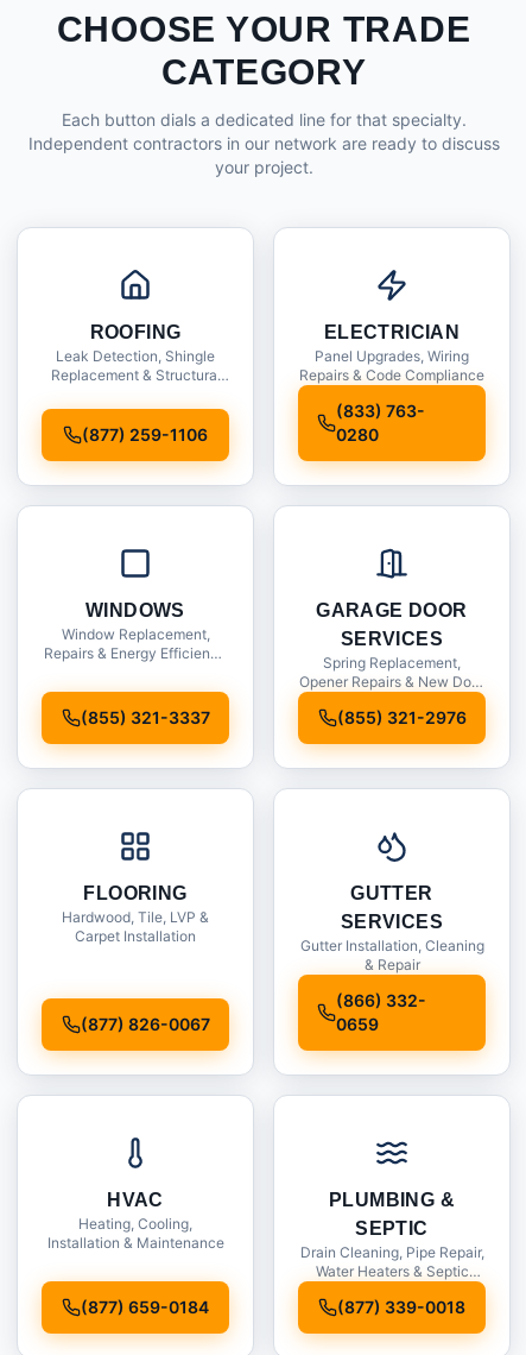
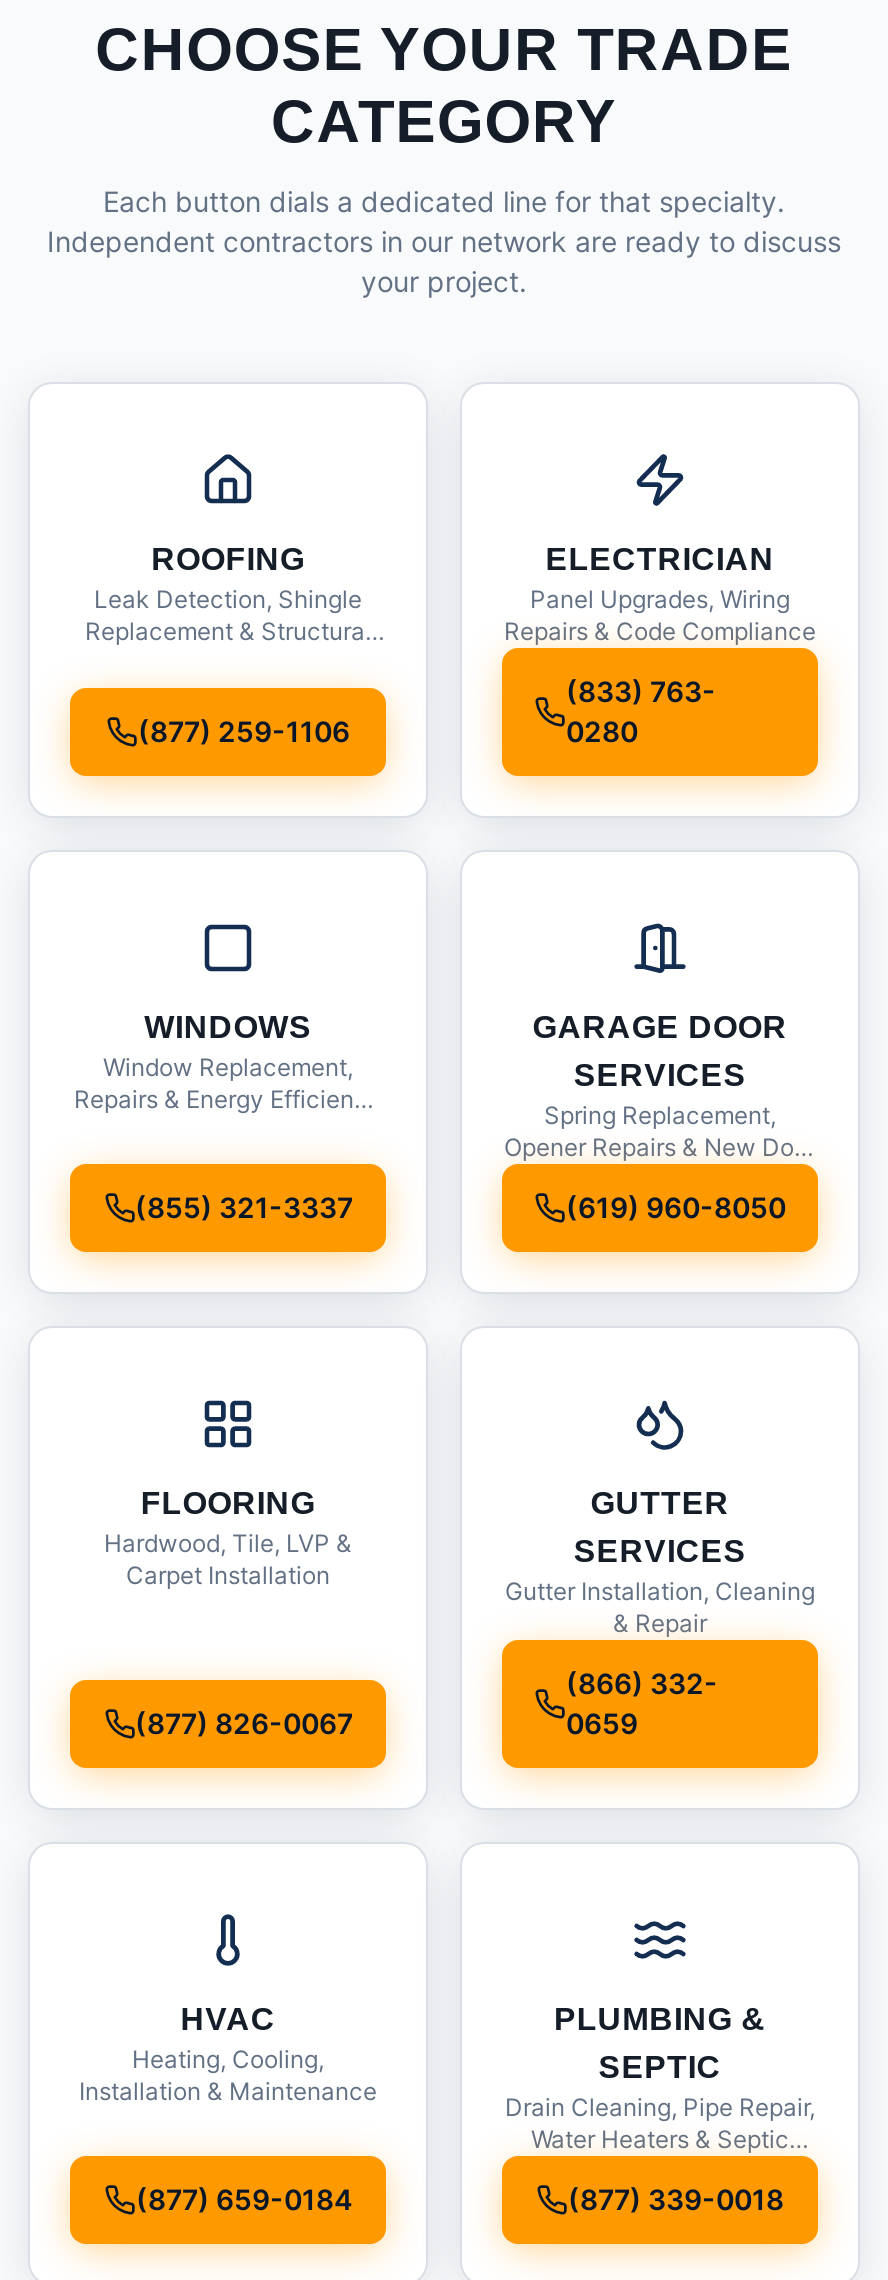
[337,707,466,727] (855) 321-2976 -> [566,1190,786,1224] (619) 960-8050

